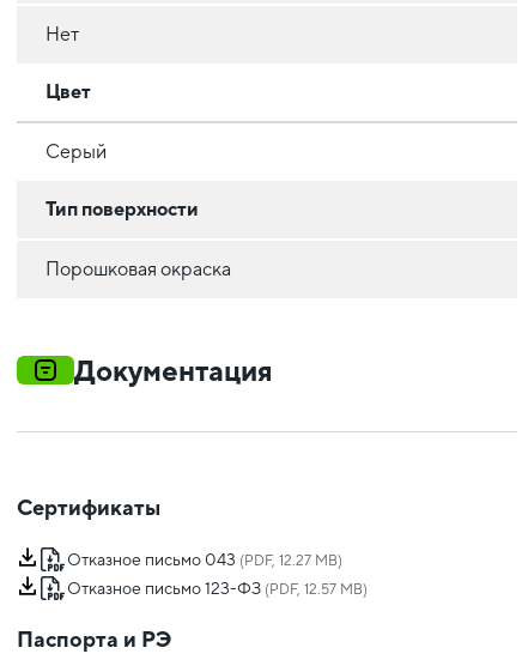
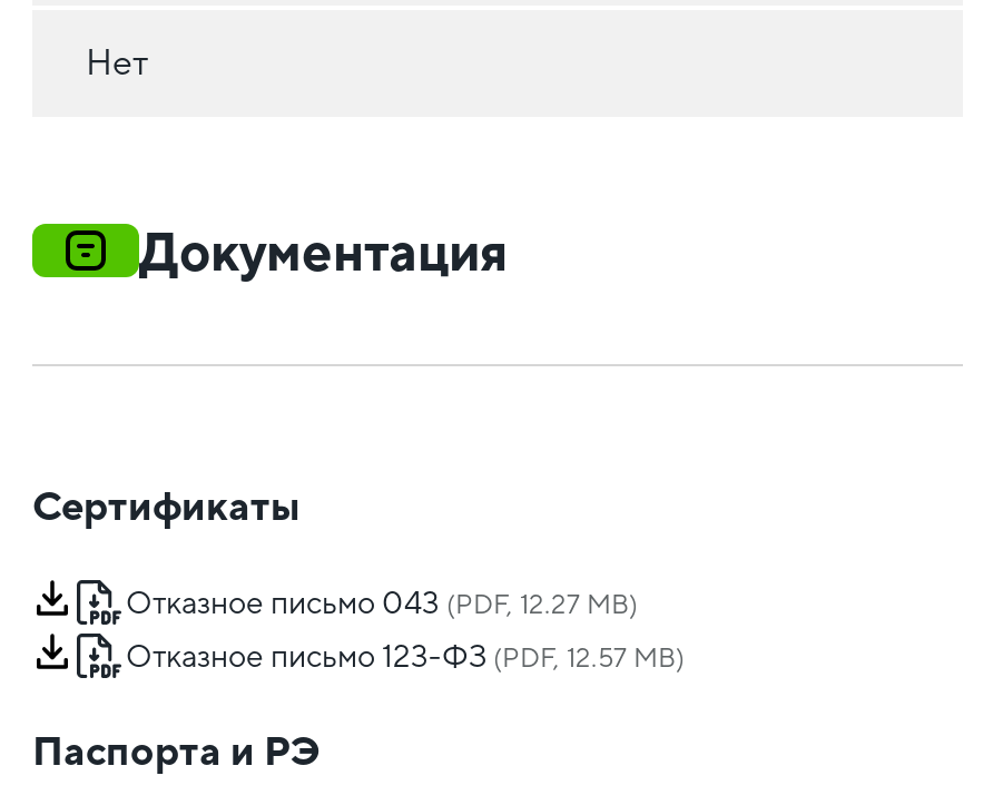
[45,80,231,280] Цвет | Серый | Тип поверхности | Порошковая окраска -> none

